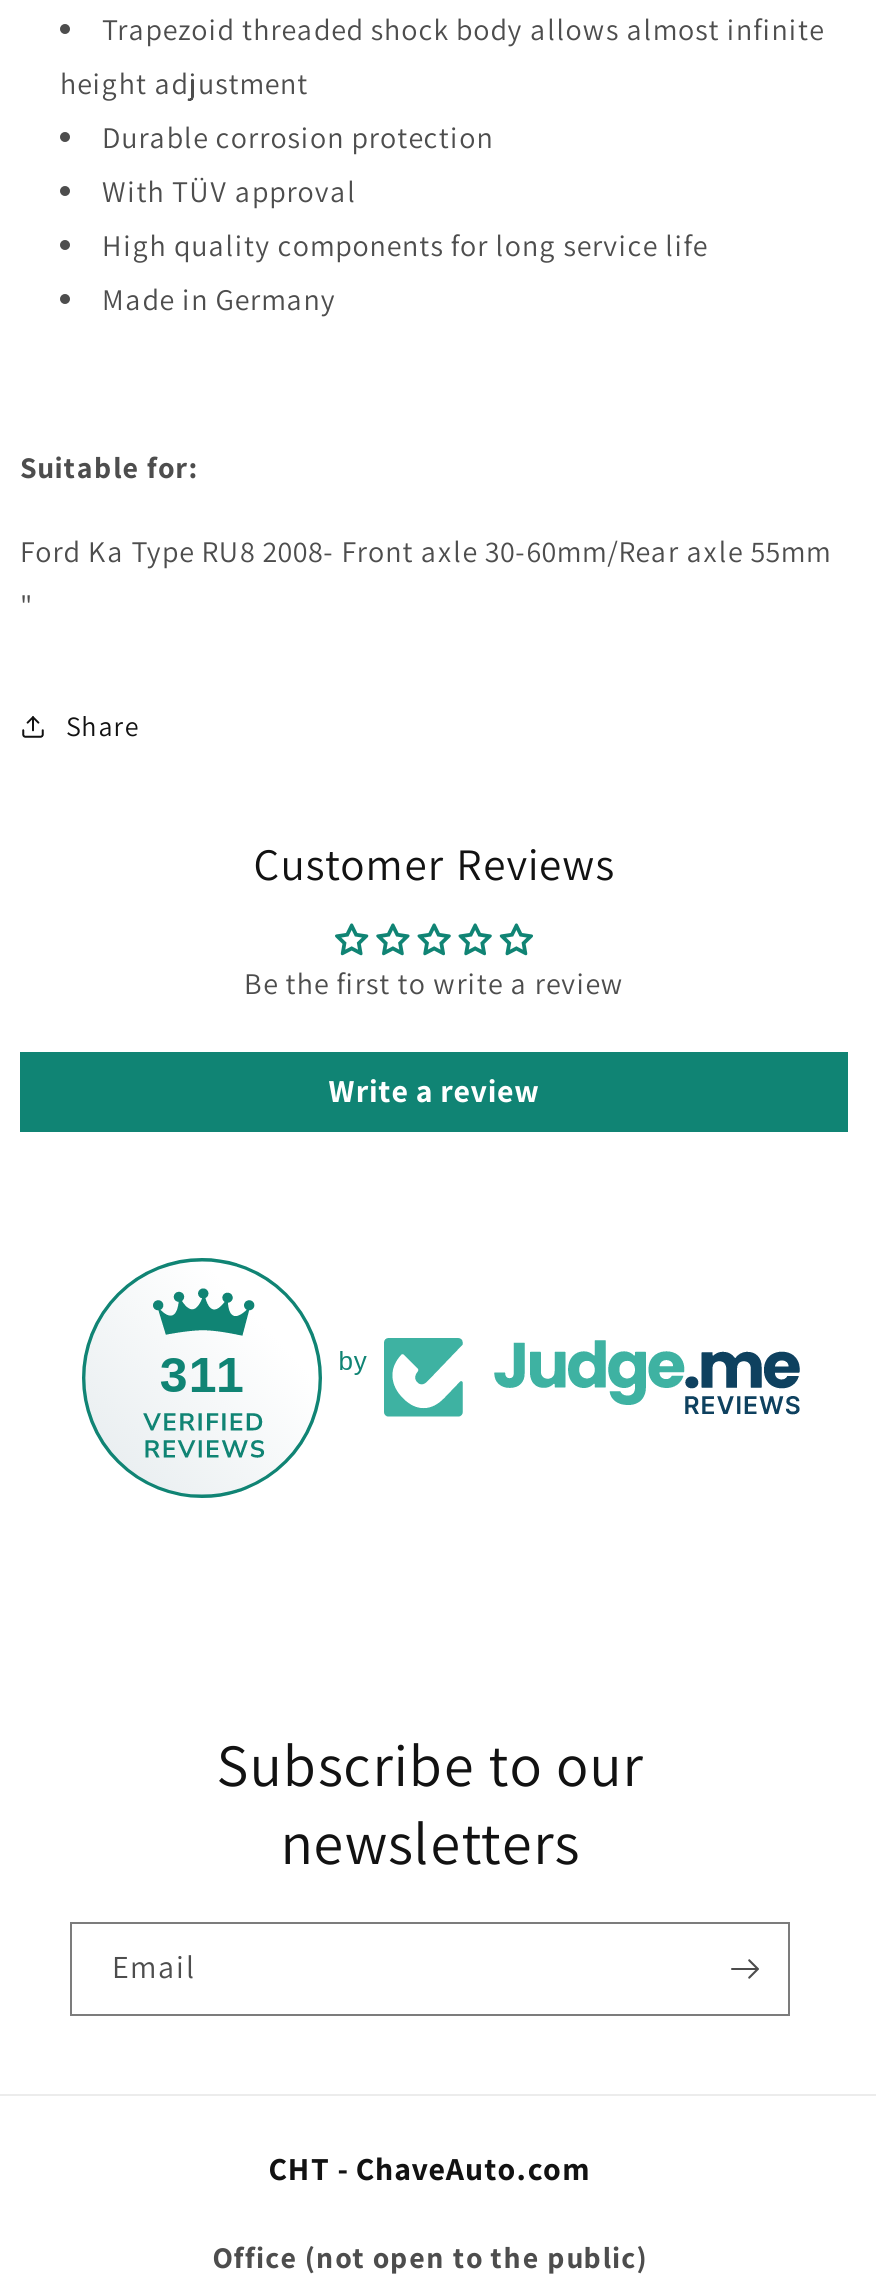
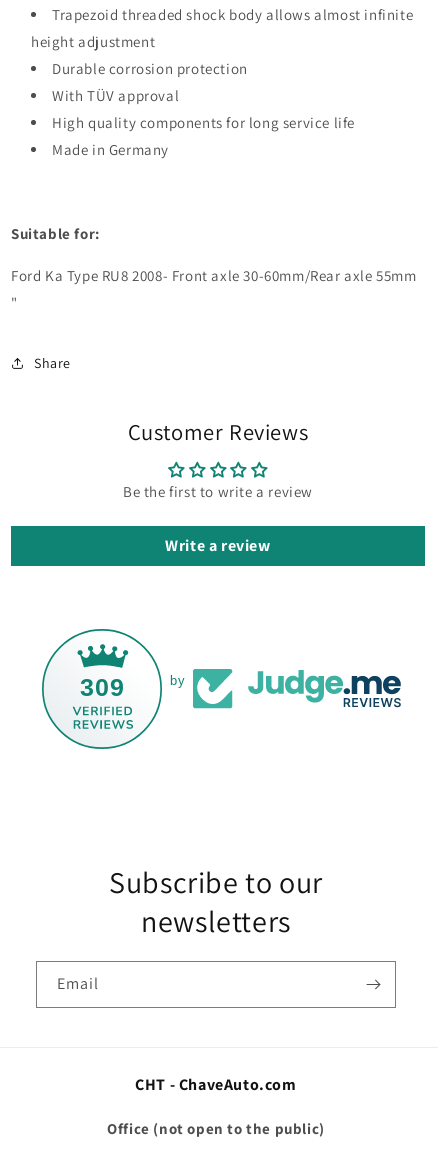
[160,1346,245,1402] 311 -> [80,673,124,701] 309

